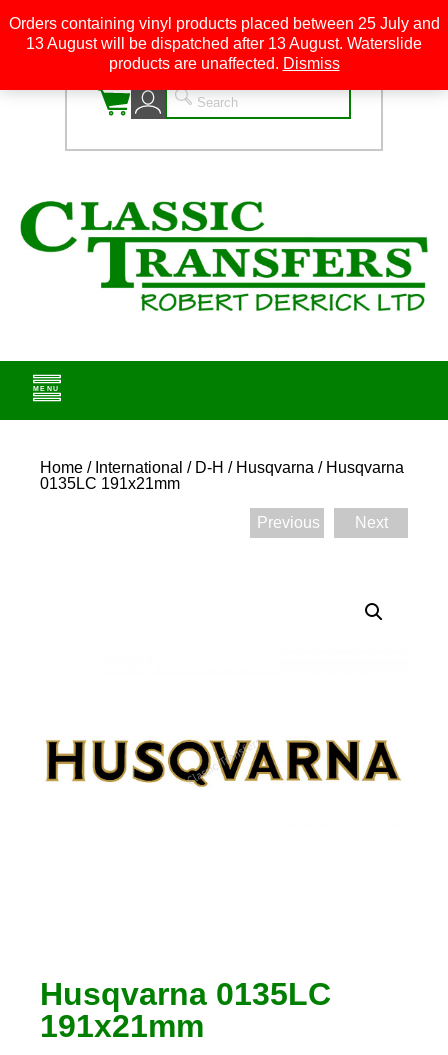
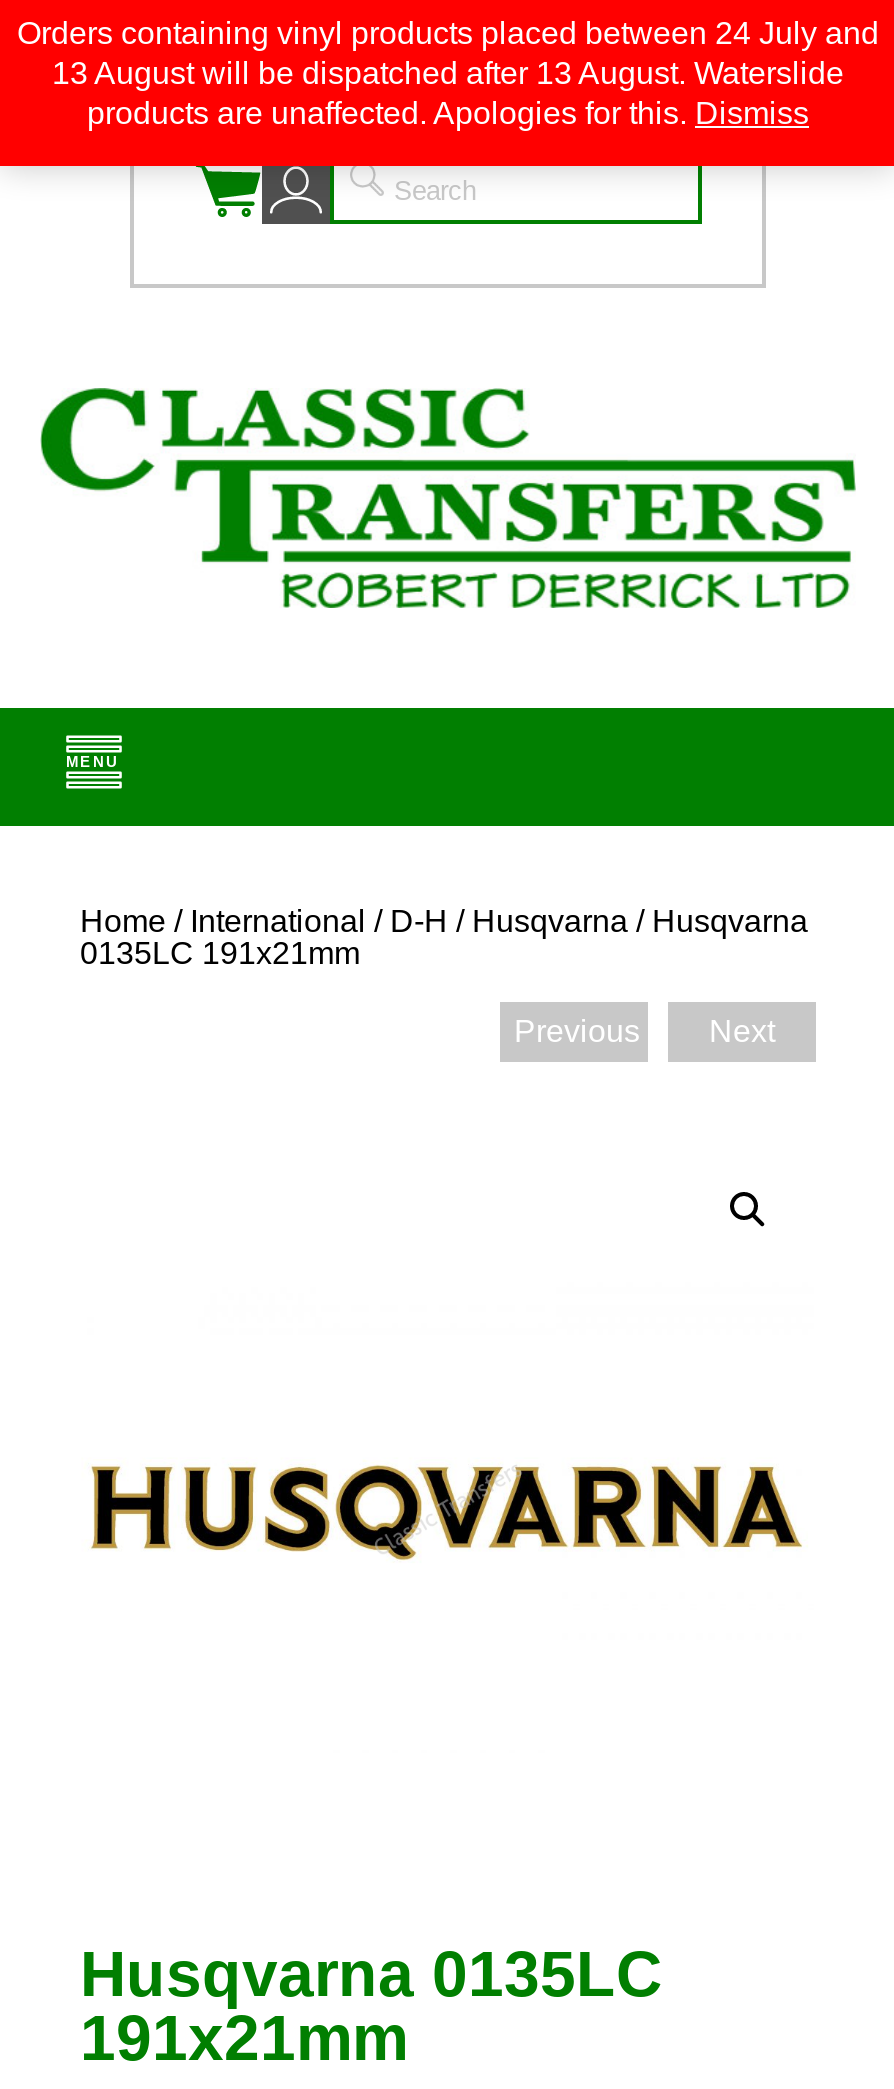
[8,15,439,32] Orders containing vinyl products placed between 25 July and -> [17,16,879,50] Orders containing vinyl products placed between 24 July and
[108,55,339,72] products are unaffected. Dismiss -> [87,96,809,130] products are unaffected. Apologies for this. Dismiss

